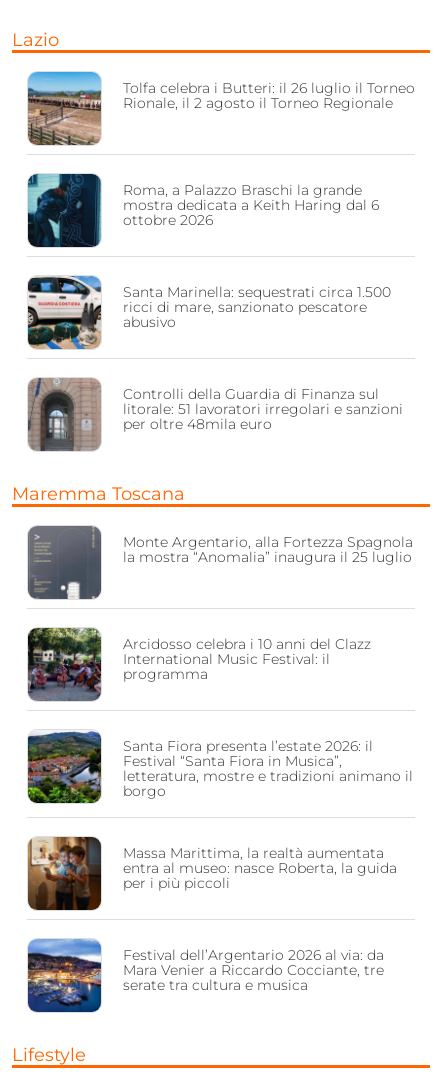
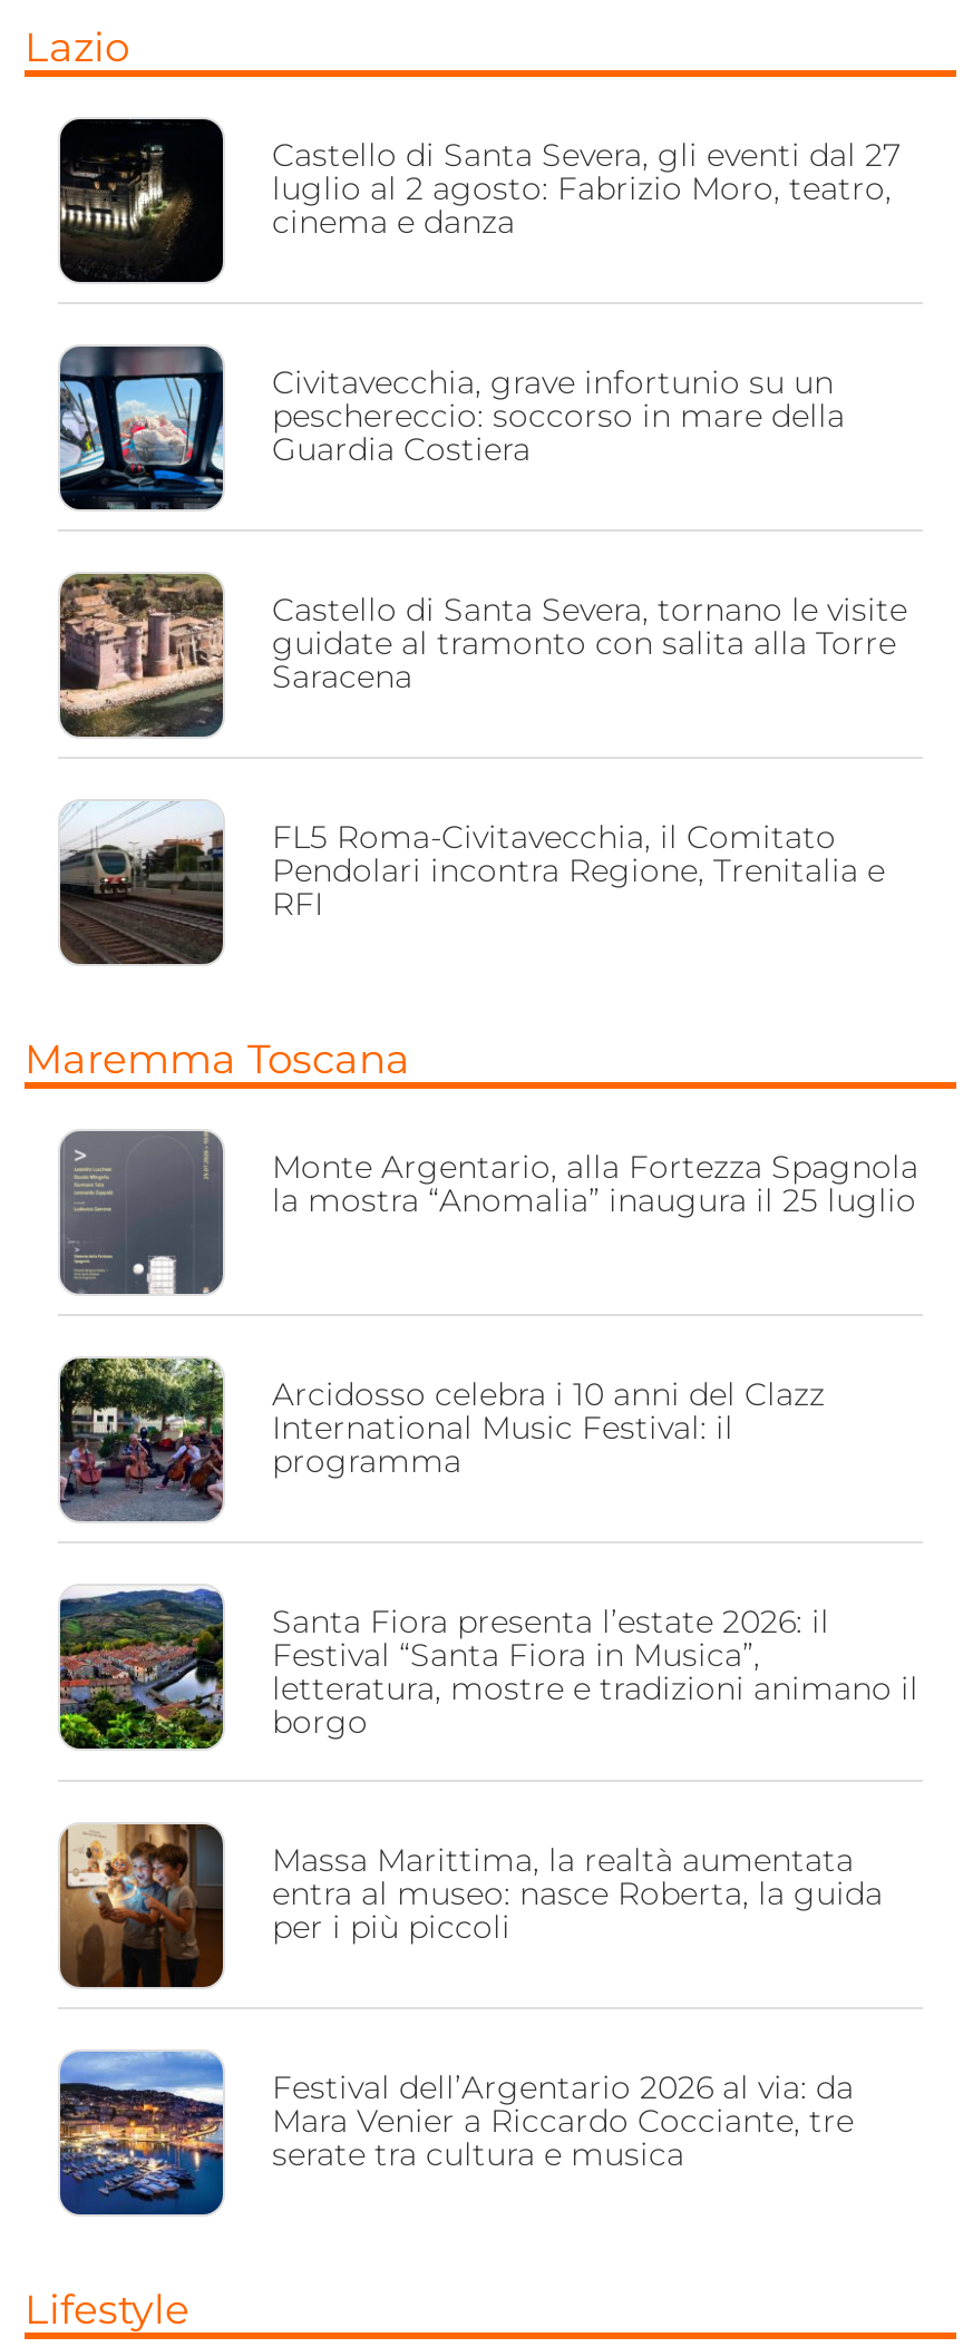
[27,71,415,146] [image] | Tolfa celebra i Butteri: il 26 luglio il Torneo | Rionale, il 2 agosto il Torneo Regionale -> [58,117,901,284] [image] | Castello di Santa Severa, gli eventi dal 27 | luglio al 2 agosto: Fabrizio Moro, teatro, | cinema e danza
[27,173,379,246] [image] | Roma, a Palazzo Braschi la grande | mostra dedicata a Keith Haring dal 6 | ottobre 2026 -> [58,344,845,509] [image] | Civitavecchia, grave infortunio su un | peschereccio: soccorso in mare della | Guardia Costiera
[27,275,391,350] [image] | Santa Marinella: sequestrati circa 1.500 | ricci di mare, sanzionato pescatore | abusivo -> [58,572,907,739] [image] | Castello di Santa Severa, tornano le visite | guidate al tramonto con salita alla Torre | Saracena
[27,377,403,452] [image] | Controlli della Guardia di Finanza sul | litorale: 51 lavoratori irregolari e sanzioni | per oltre 48mila euro -> [60,801,885,964] [image] | FL5 Roma-Civitavecchia, il Comitato | Pendolari incontra Regione, Trenitalia e | RFI

